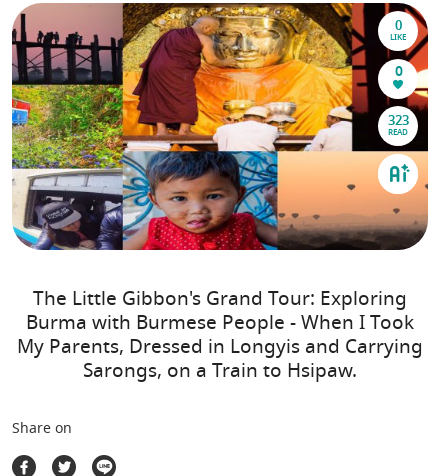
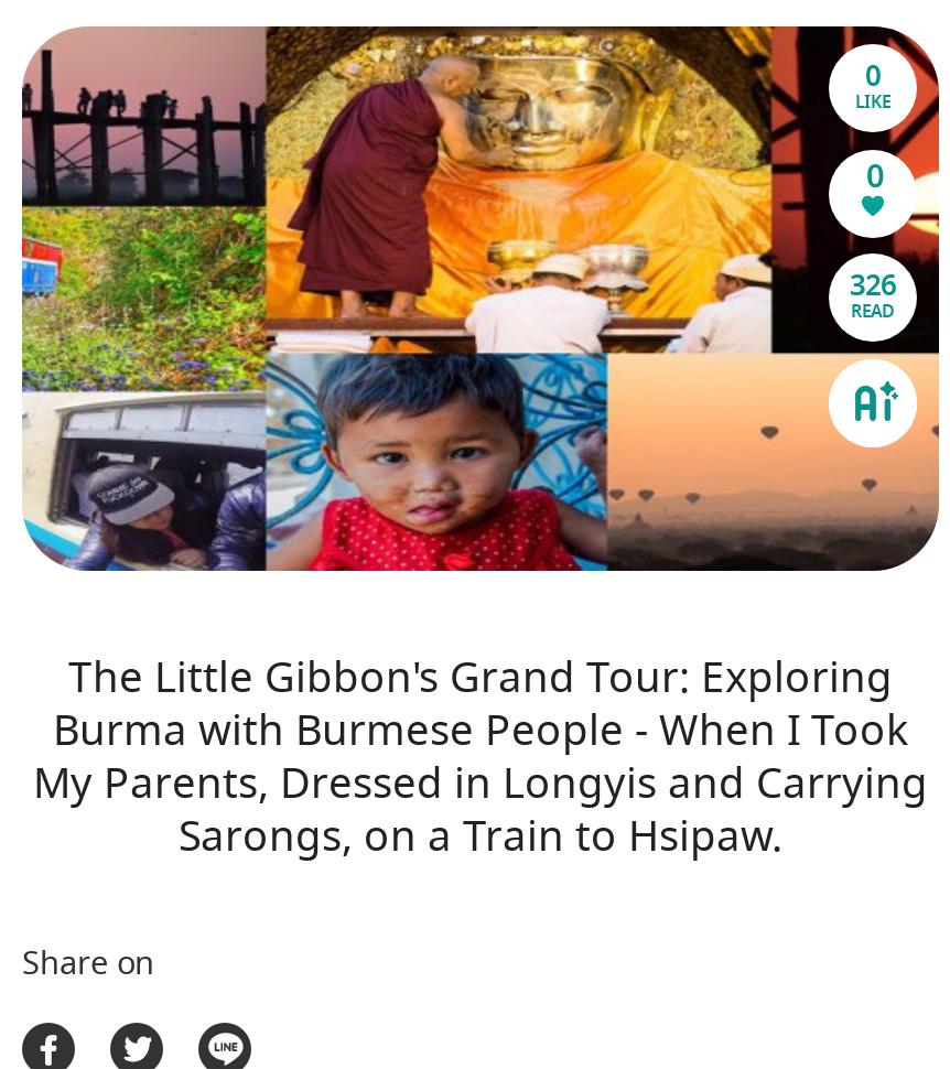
[387,111,408,130] 323 -> [850,264,896,306] 326

